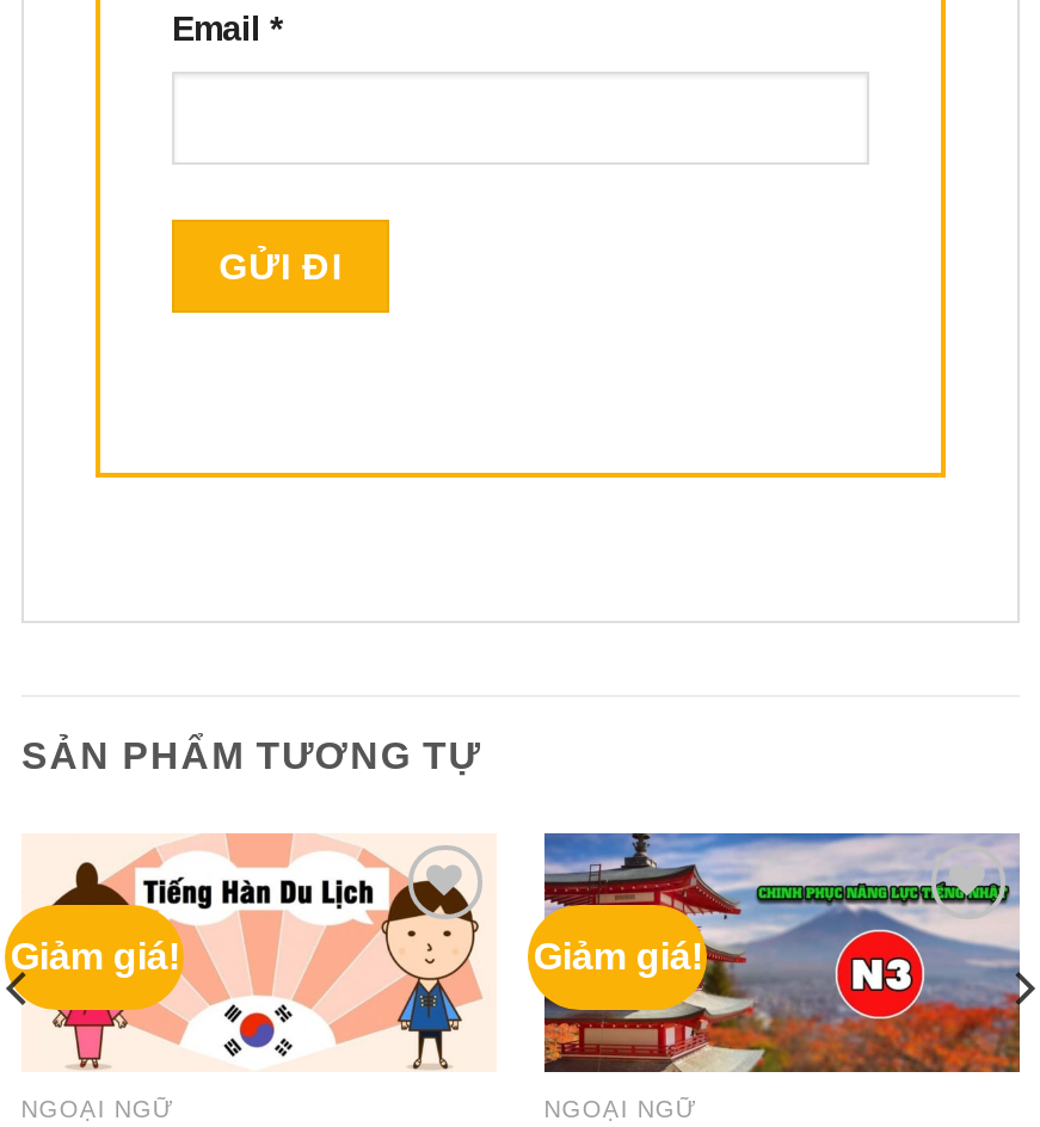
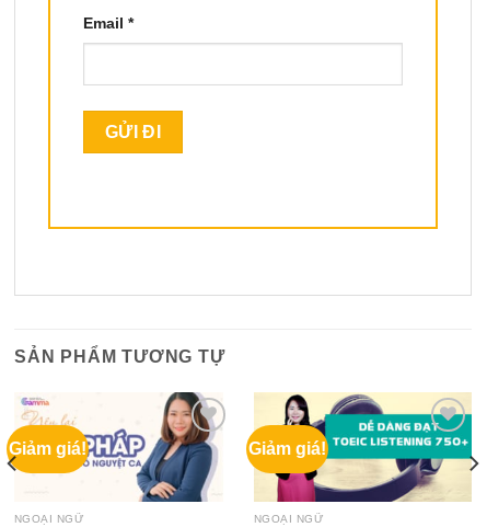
[38,833,490,1072] [image] -> [21,391,228,503] [image]
[542,831,1022,1074] [image] -> [254,392,473,503] [image]

